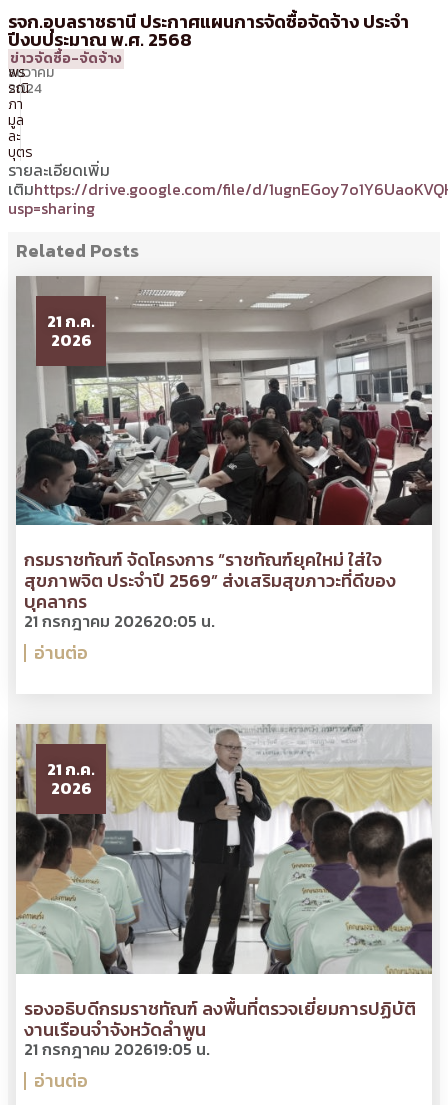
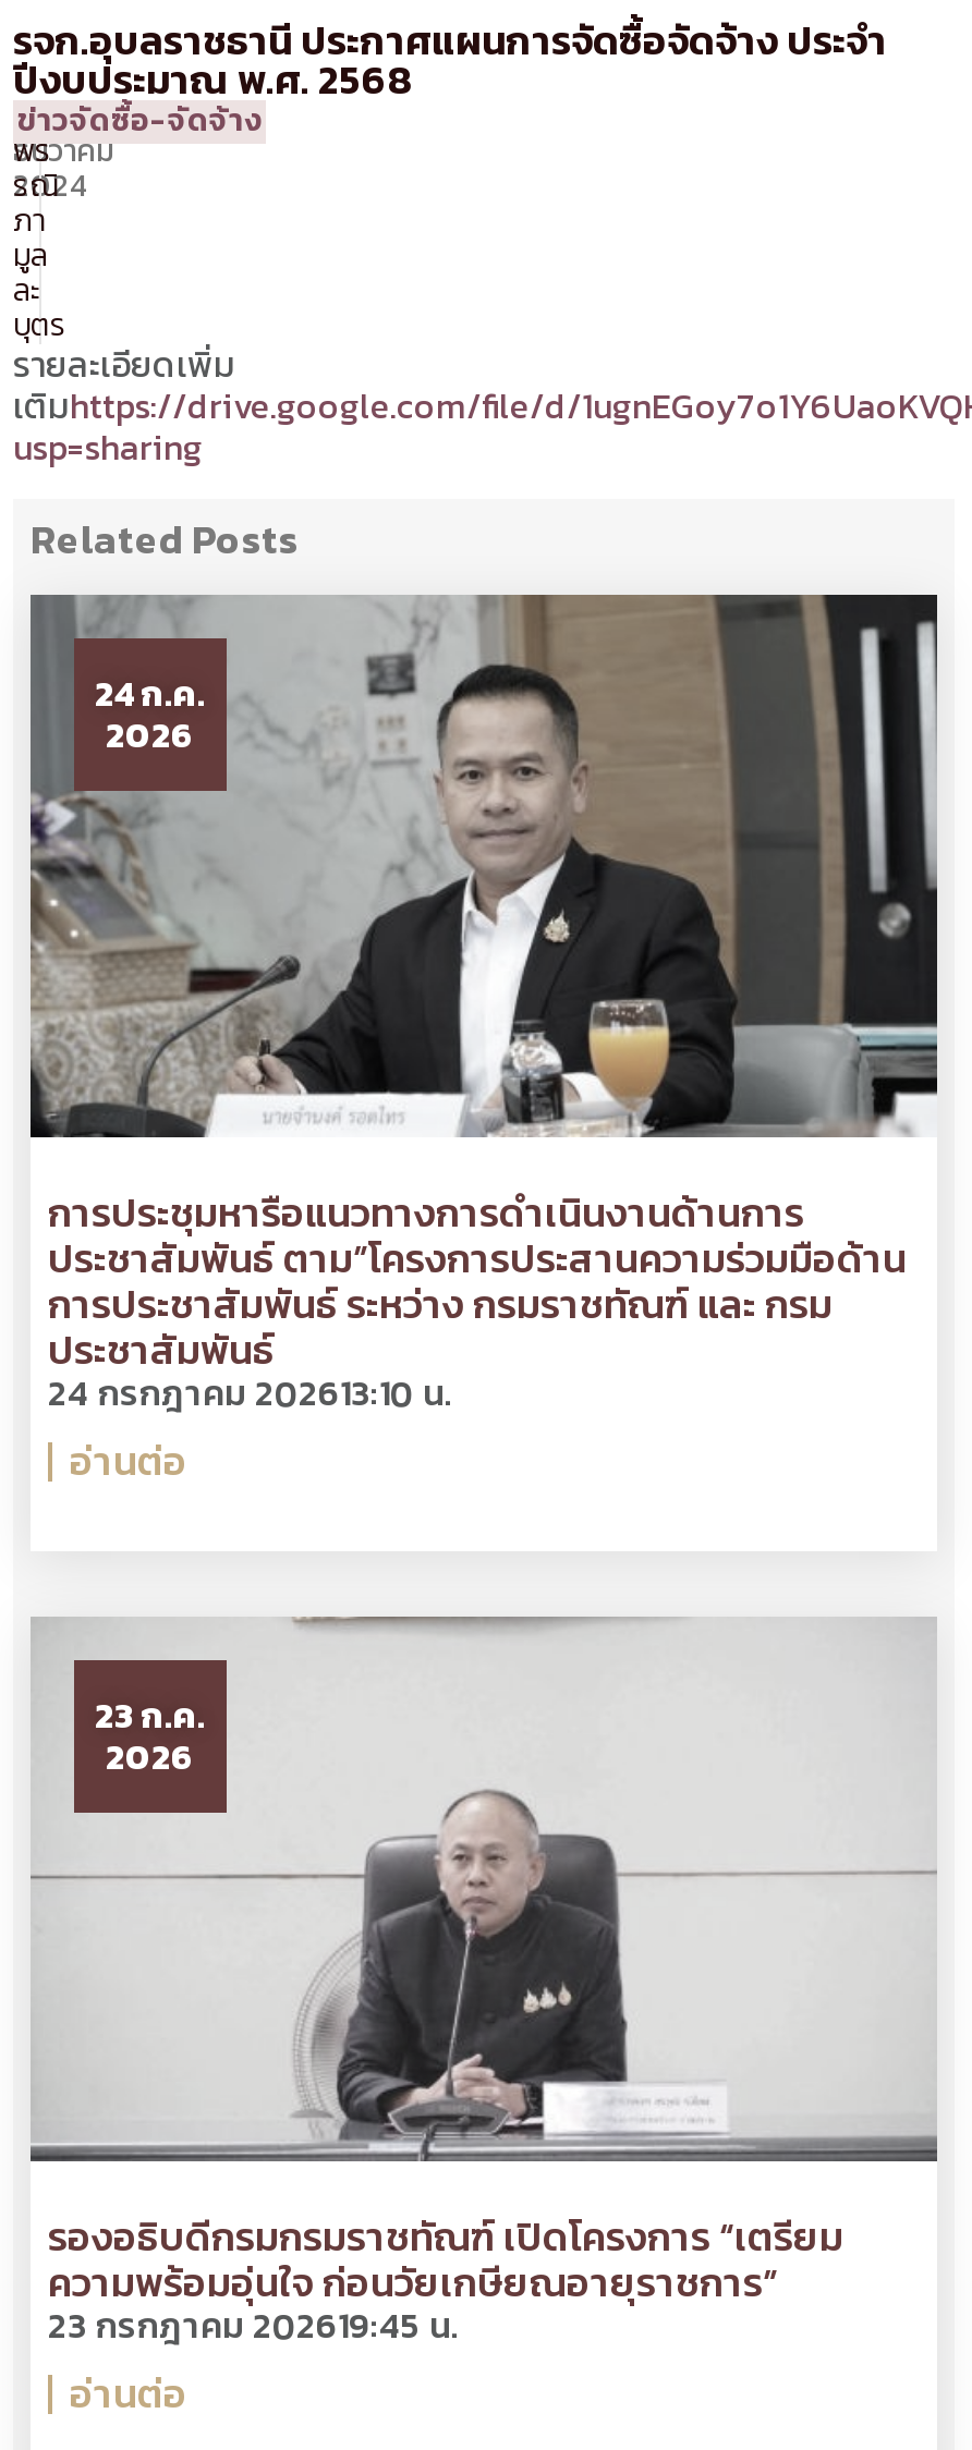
[16,276,433,526] [image] | 21 ก.ค. -> [31,595,937,1139] [image] | 24 ก.ค.
[24,546,396,633] กรมราชทัณฑ์ จัดโครงการ “ราชทัณฑ์ยุคใหม่ ใส่ใจ | สุขภาพจิต ประจำปี 2569” ส่งเสริมสุขภาวะที่ดีของ | บุคลากร | 21 กรกฎาคม 202620:05 น. -> [48,1184,907,1419] การประชุมหารือแนวทางการดำเนินงานด้านการ | ประชาสัมพันธ์ ตาม”โครงการประสานความร่วมมือด้าน | การประชาสัมพันธ์ ระหว่าง กรมราชทัณฑ์ และ กรม | ประชาสัมพันธ์ | 24 กรกฎาคม 202613:10 น.
[15,724,433,974] [image] | 21 ก.ค. -> [31,1617,937,2163] [image] | 23 ก.ค.
[24,995,416,1061] รองอธิบดีกรมราชทัณฑ์ ลงพื้นที่ตรวจเยี่ยมการปฏิบัติ | งานเรือนจำจังหวัดลำพูน | 21 กรกฎาคม 202619:05 น. -> [48,2207,843,2351] รองอธิบดีกรมกรมราชทัณฑ์ เปิดโครงการ “เตรียม | ความพร้อมอุ่นใจ ก่อนวัยเกษียณอายุราชการ” | 23 กรกฎาคม 202619:45 น.

